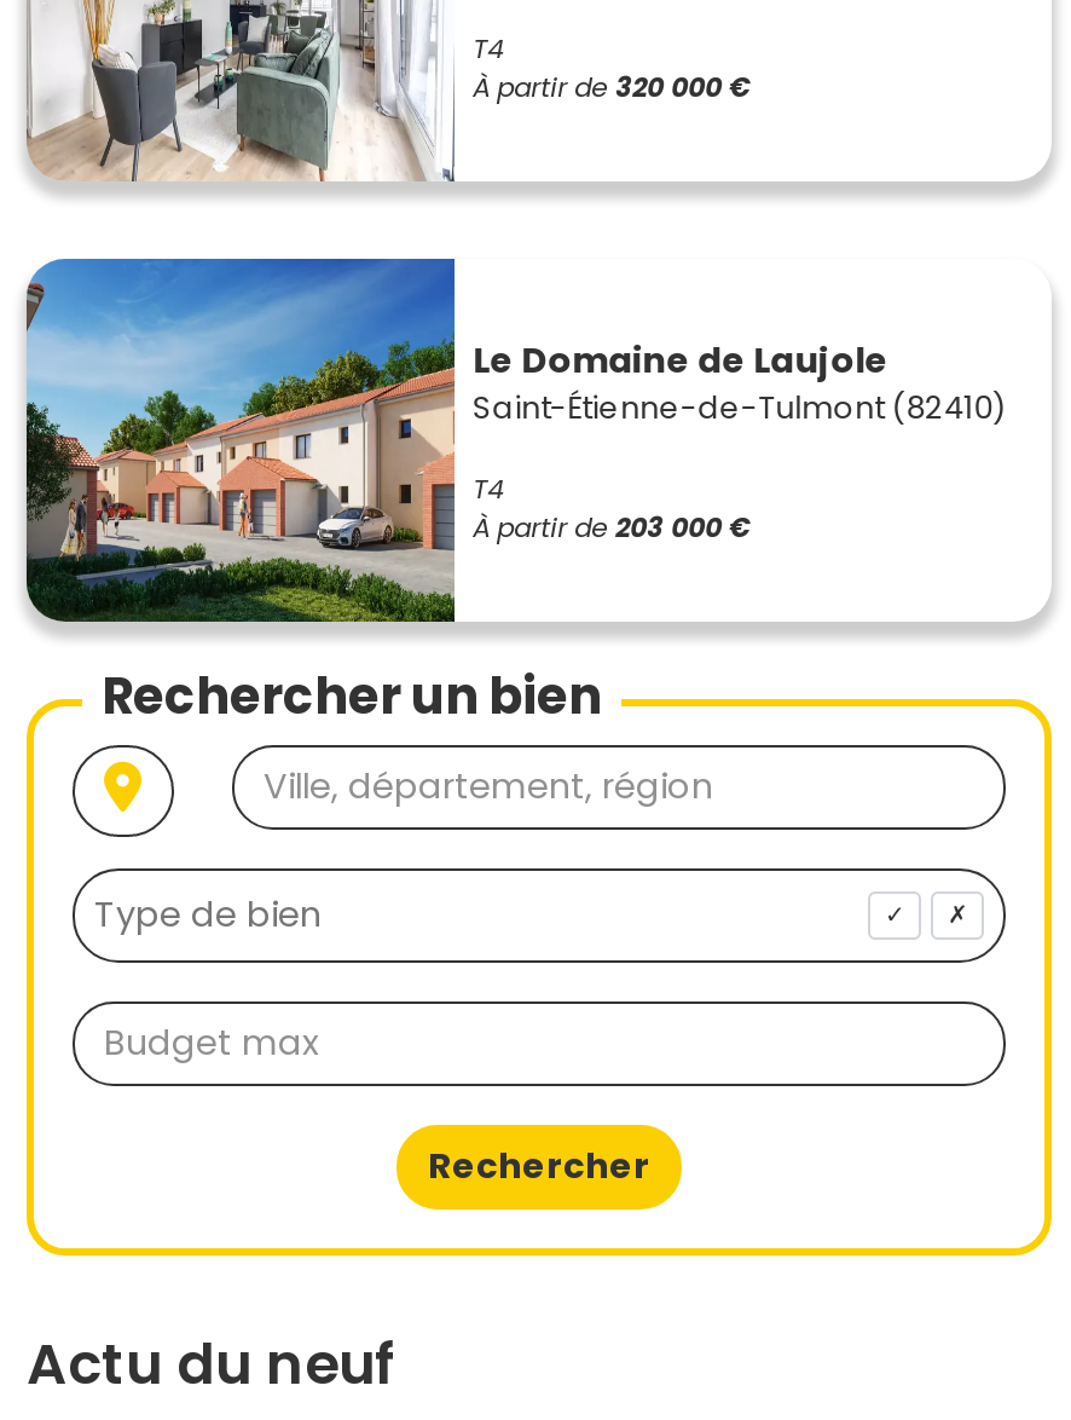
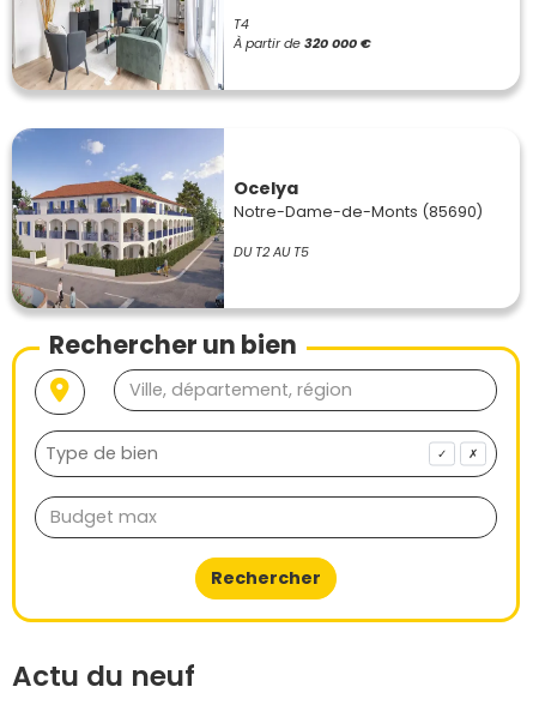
[24,259,1005,624] [image] | Le Domaine de Laujole | Saint-Étienne-de-Tulmont (82410) -> [11,128,482,308] [image] | Ocelya | Notre-Dame-de-Monts (85690)
[473,468,751,546] T4 | À partir de 203 000 € -> [233,242,309,261] DU T2 AU T5

